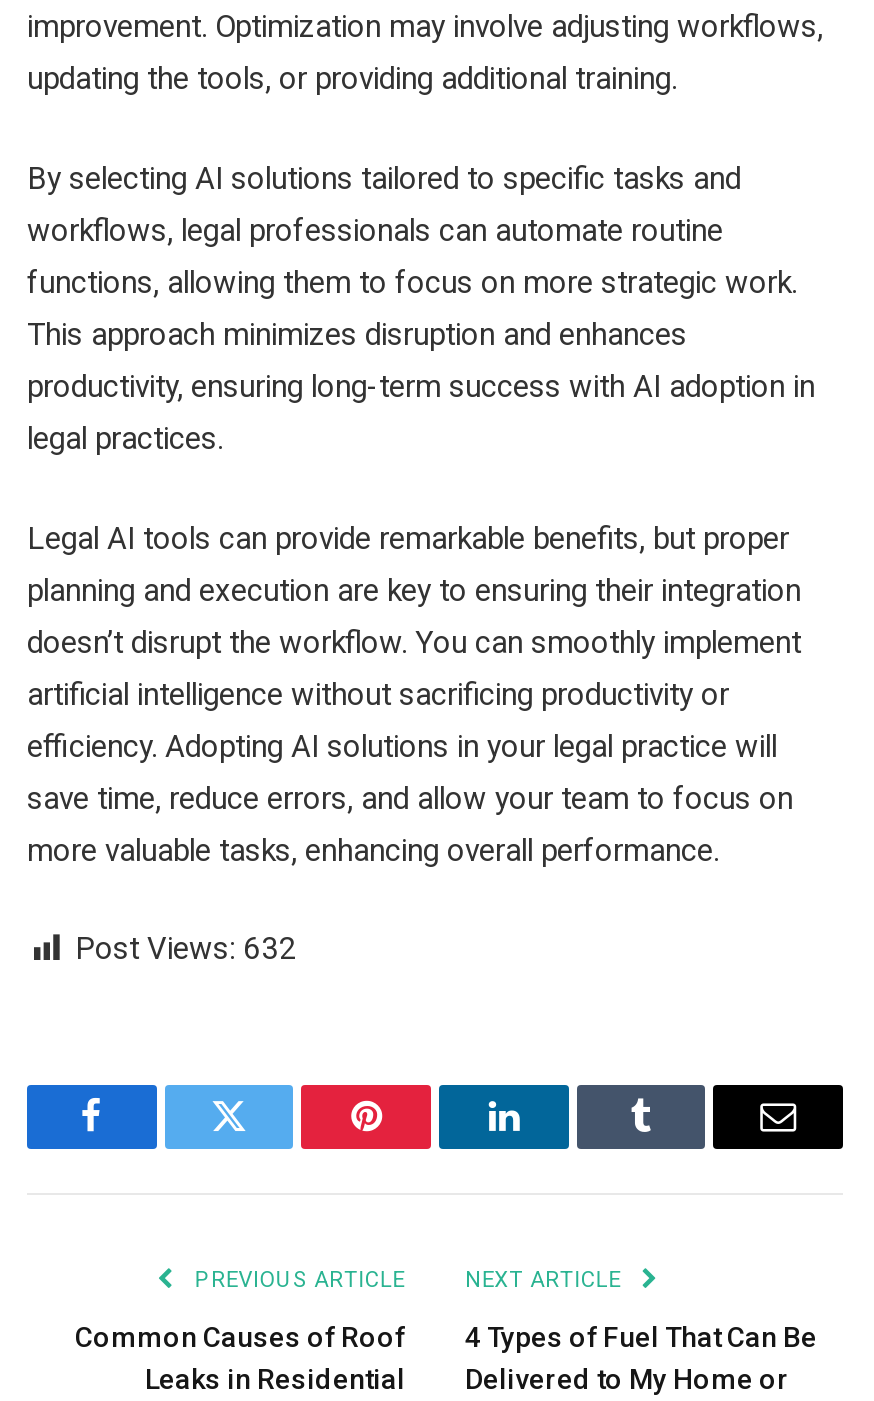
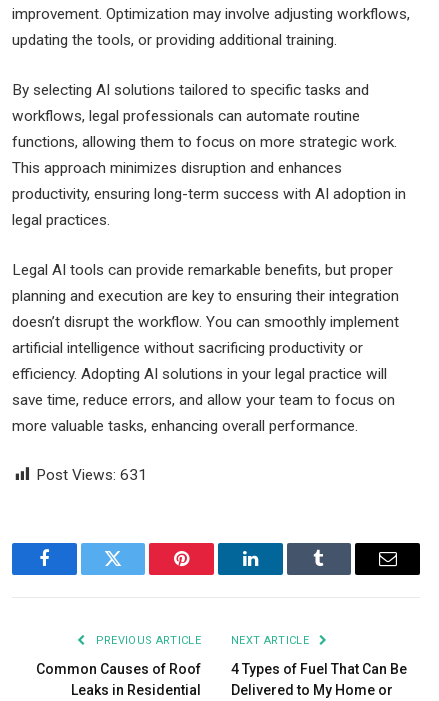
[75,931,297,967] Post Views: 632 -> [36,466,147,484] Post Views: 631

